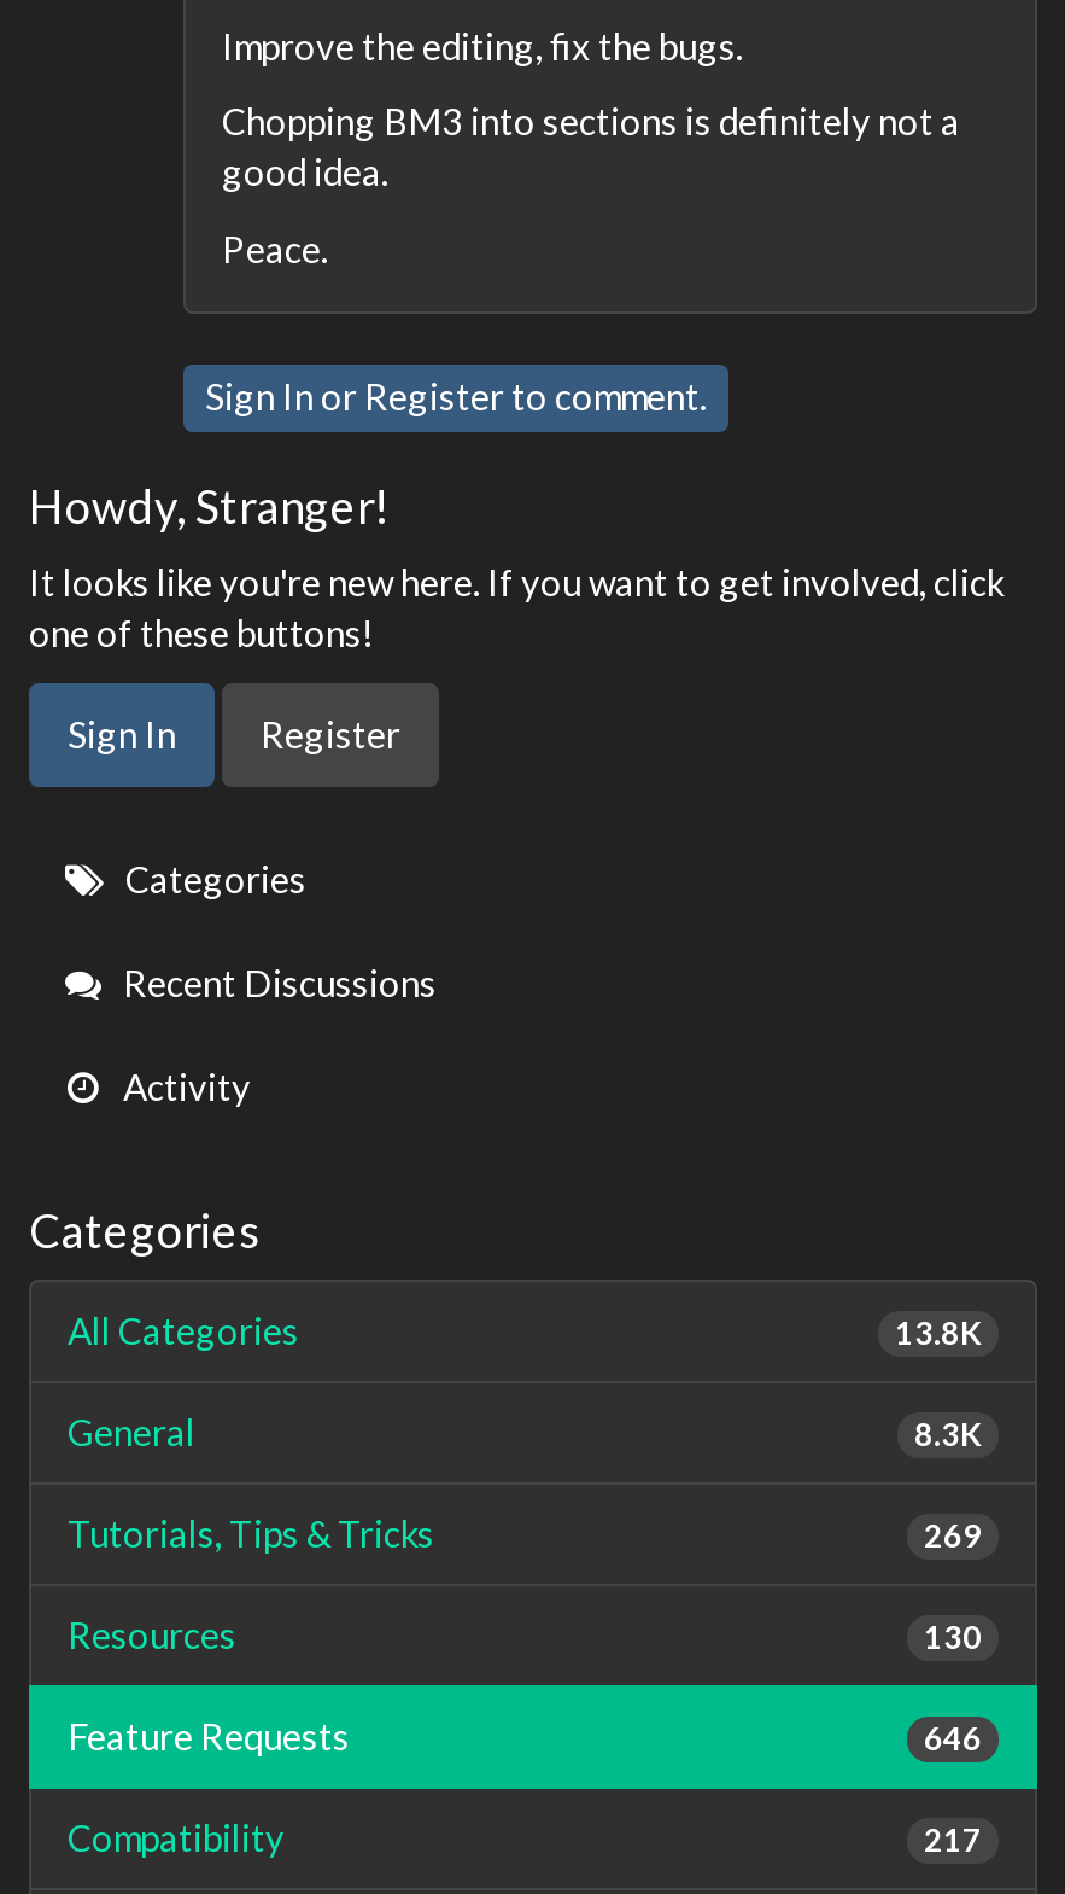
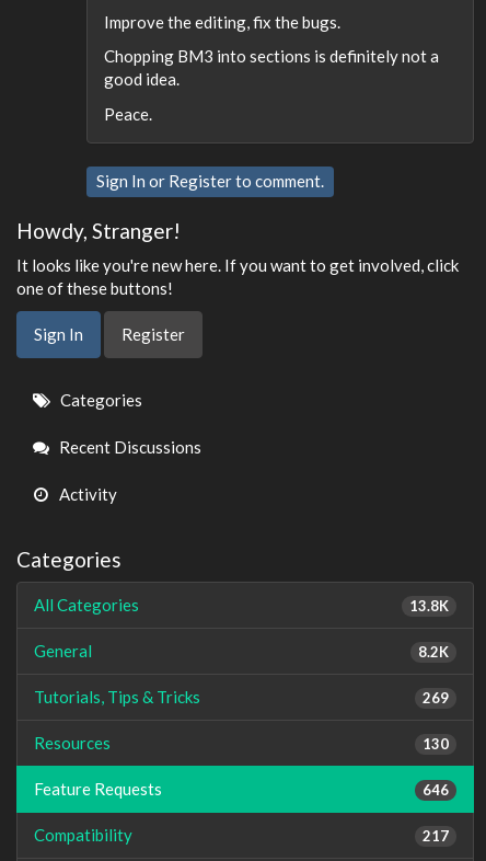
[914,1415,982,1454] 8.3K -> [418,643,449,661] 8.2K

